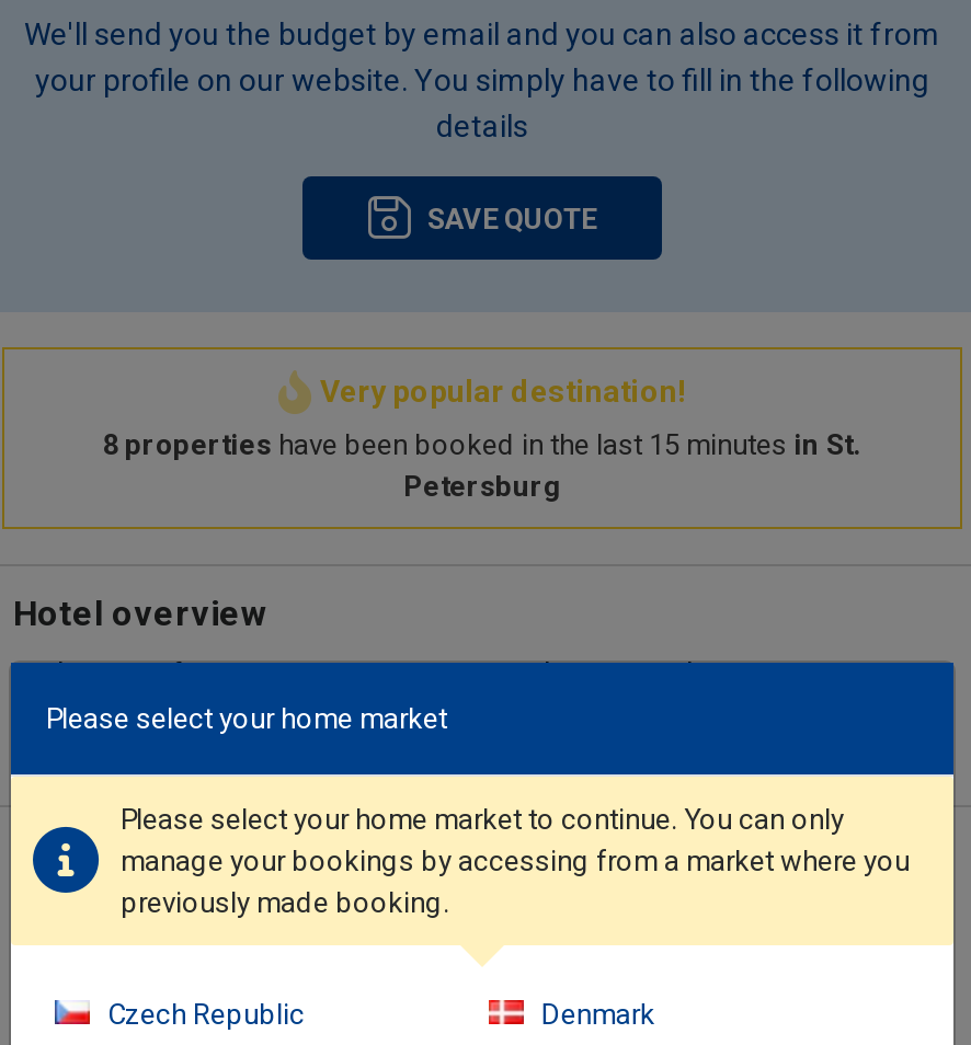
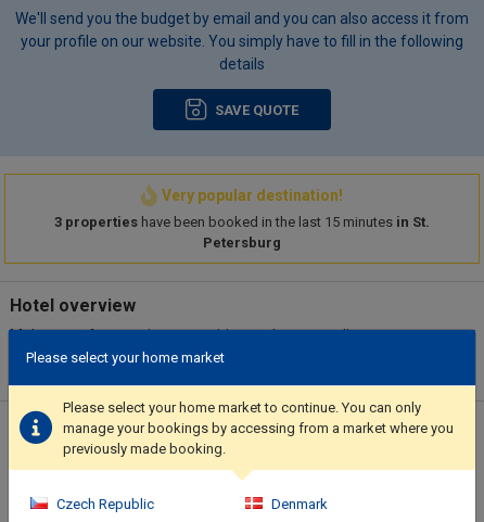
[103,428,861,461] 8 properties have been booked in the last 15 minutes in St. -> [54,214,430,230] 3 properties have been booked in the last 15 minutes in St.

